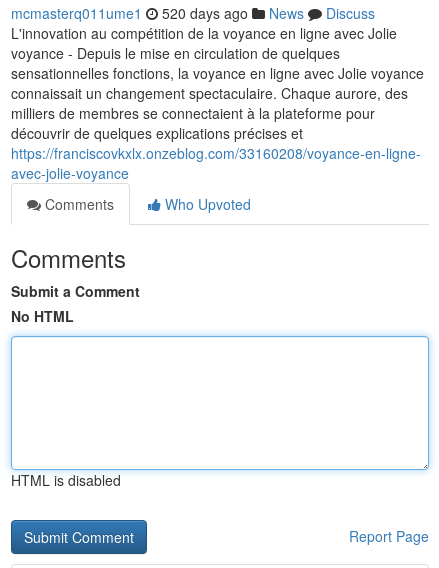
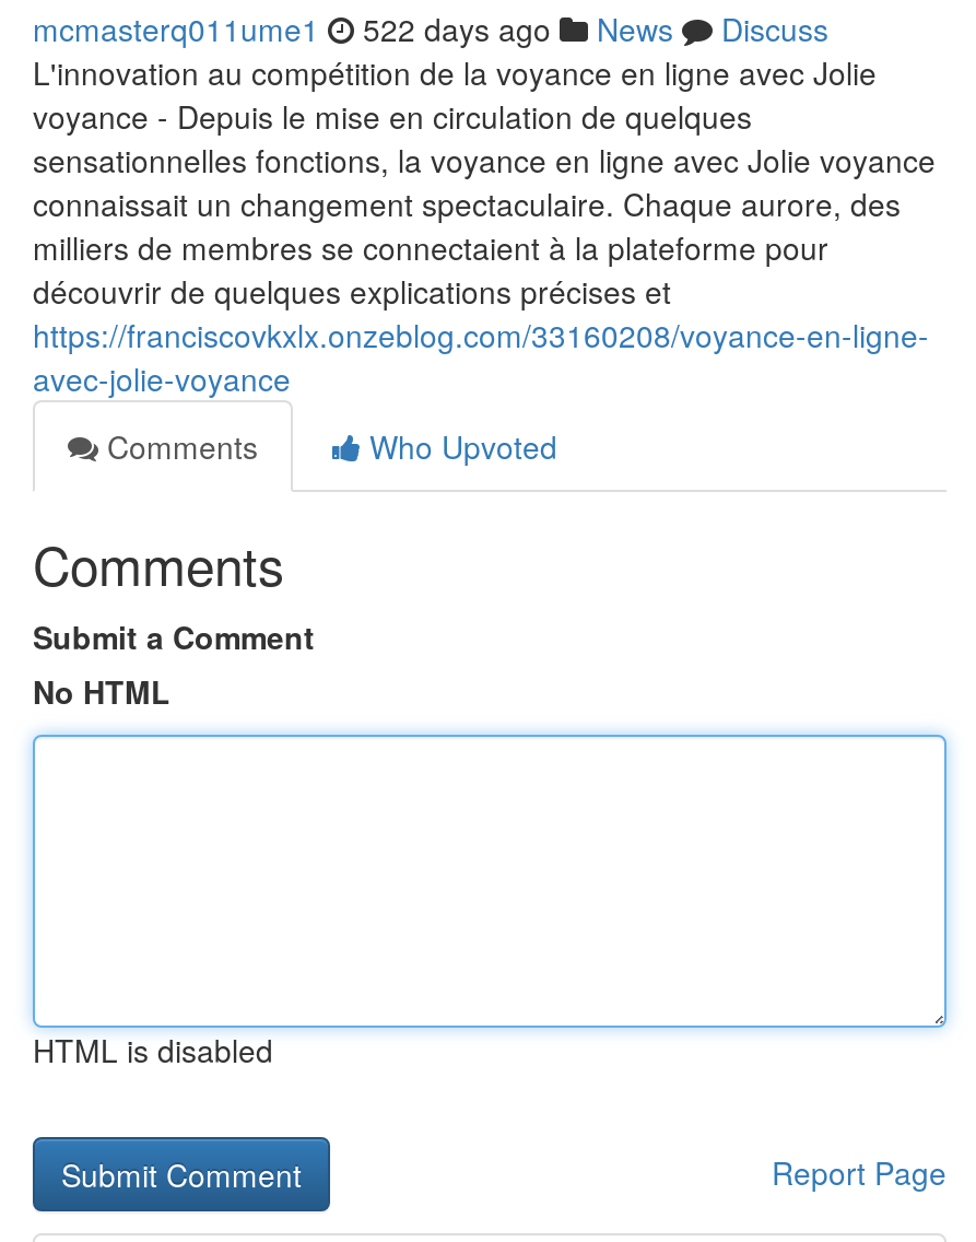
[11,3,375,23] mcmasterq011ume1 520 days ago News Discuss -> [33,7,828,50] mcmasterq011ume1 522 days ago News Discuss

